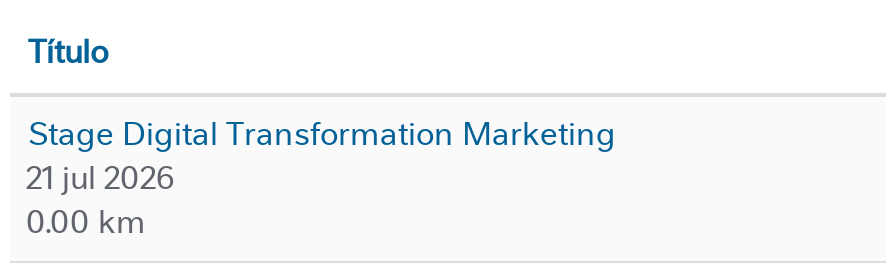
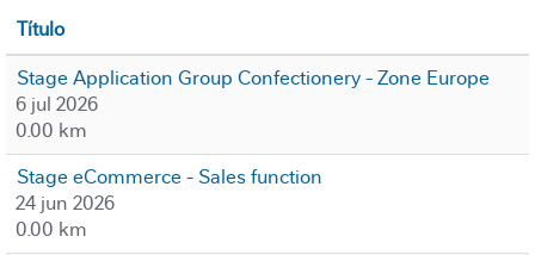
[26,113,616,199] Stage Digital Transformation Marketing | 21 jul 2026 -> [16,66,490,216] Stage Application Group Confectionery - Zone Europe | 6 jul 2026 | 0.00 km | Stage eCommerce - Sales function | 24 jun 2026

